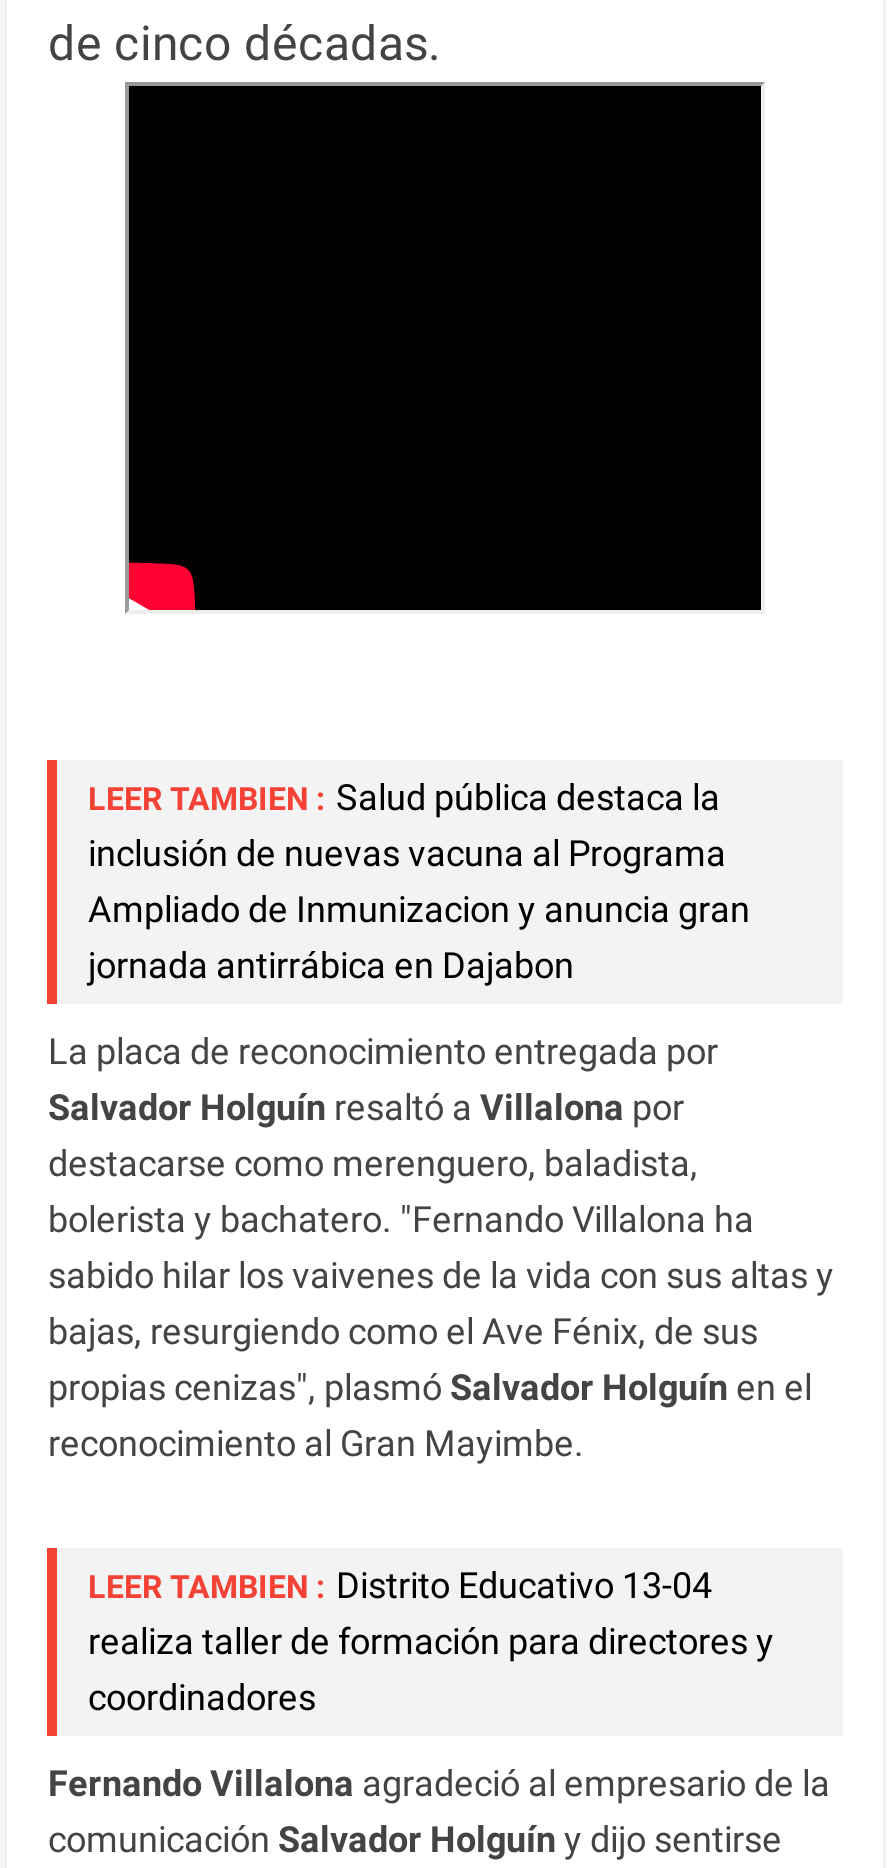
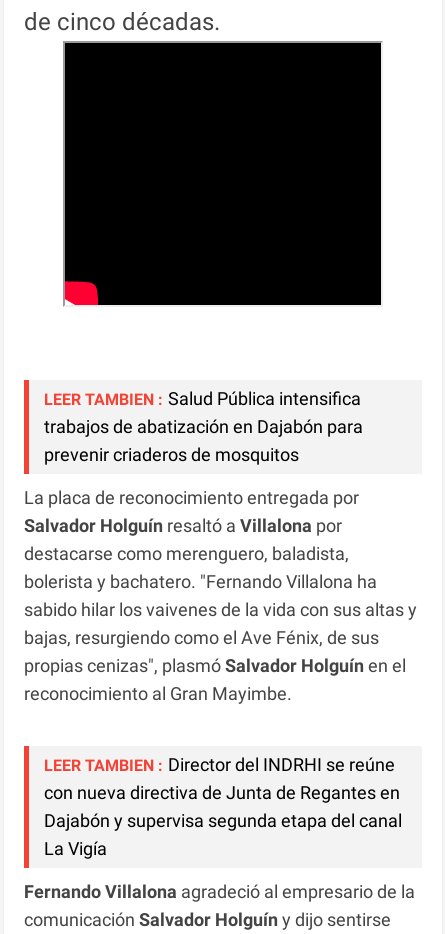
[88,775,750,985] LEER TAMBIEN : Salud pública destaca la | inclusión de nuevas vacuna al Programa | Ampliado de Inmunizacion y anuncia gran | jornada antirrábica en Dajabon -> [44,387,363,464] LEER TAMBIEN : Salud Pública intensifica | trabajos de abatización en Dajabón para | prevenir criaderos de mosquitos
moved [48,1029,834,1463] -> [24,486,417,703]: La placa de reconocimiento entregada por | Salvador Holguín resaltó a Villalona por | destacarse como merenguero, baladista, | bolerista y bachatero. "Fernando Villalona ha | sabido hilar los vaivenes de la vida con sus altas y | bajas, resurgiendo como el Ave Fénix, de sus | propias cenizas", plasmó Salvador Holguín en el | reconocimiento al Gran Mayimbe.
[88,1563,774,1717] LEER TAMBIEN : Distrito Educativo 13-04 | realiza taller de formación para directores y | coordinadores -> [44,753,402,858] LEER TAMBIEN : Director del INDRHI se reúne | con nueva directiva de Junta de Regantes en | Dajabón y supervisa segunda etapa del canal | La Vigía

